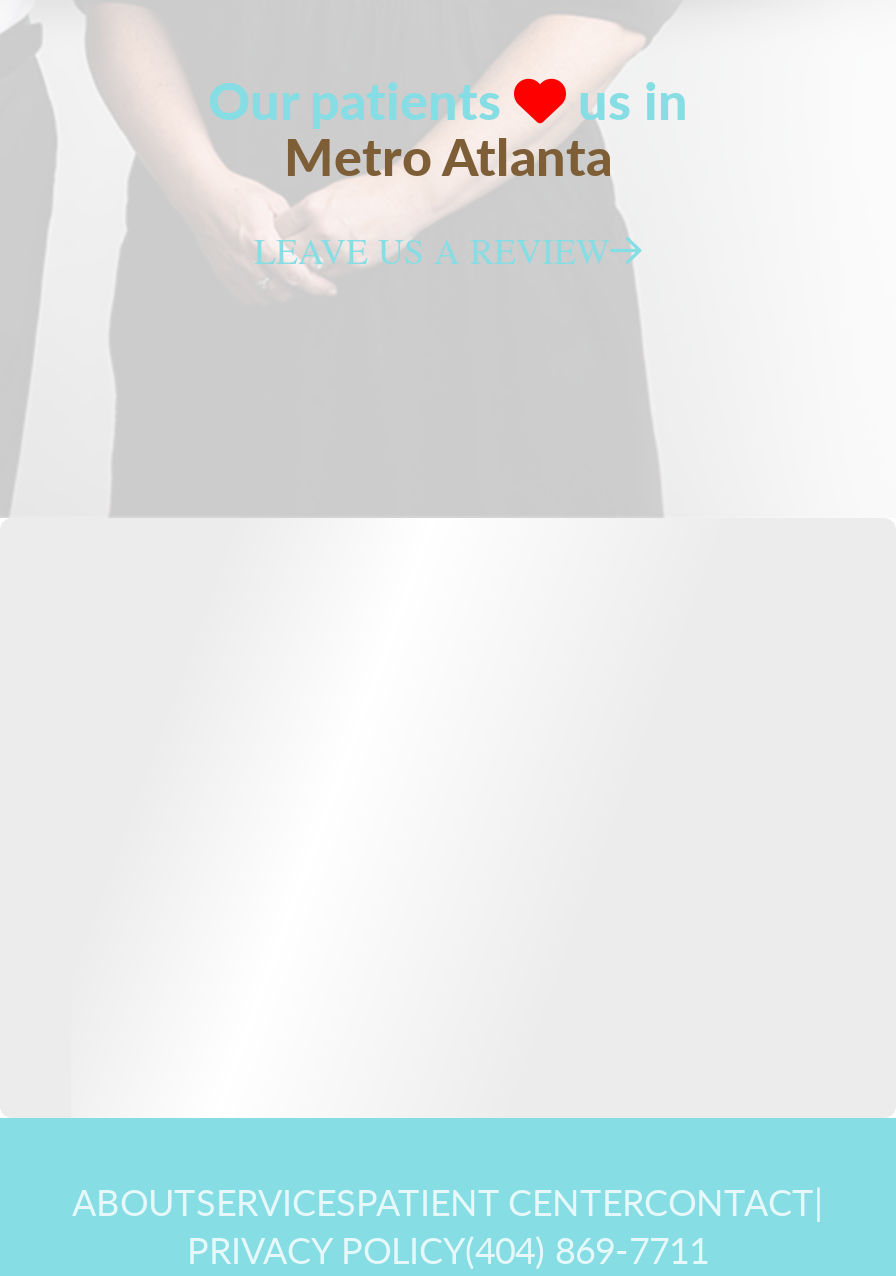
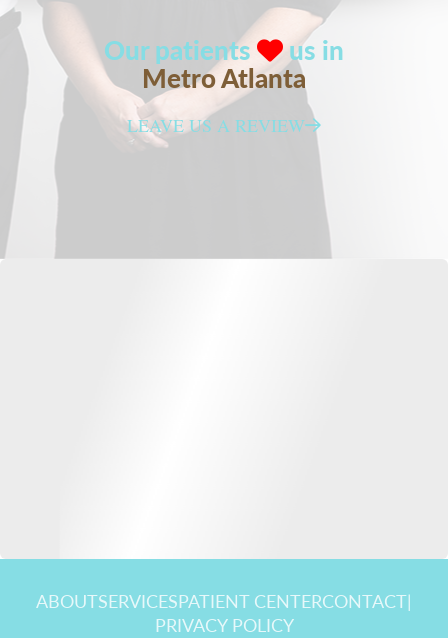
[187,1224,709,1274] PRIVACY POLICY(404) 869-7711 -> [154,612,293,637] PRIVACY POLICY

